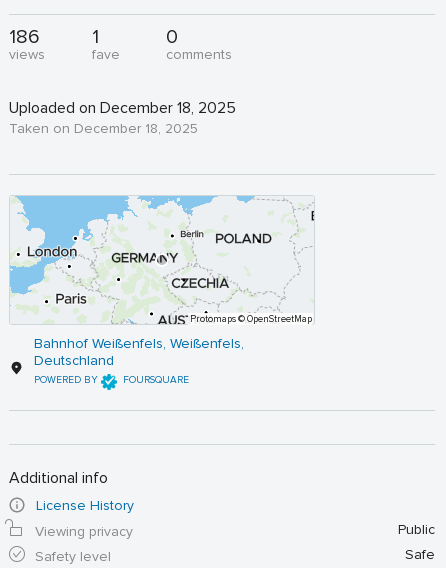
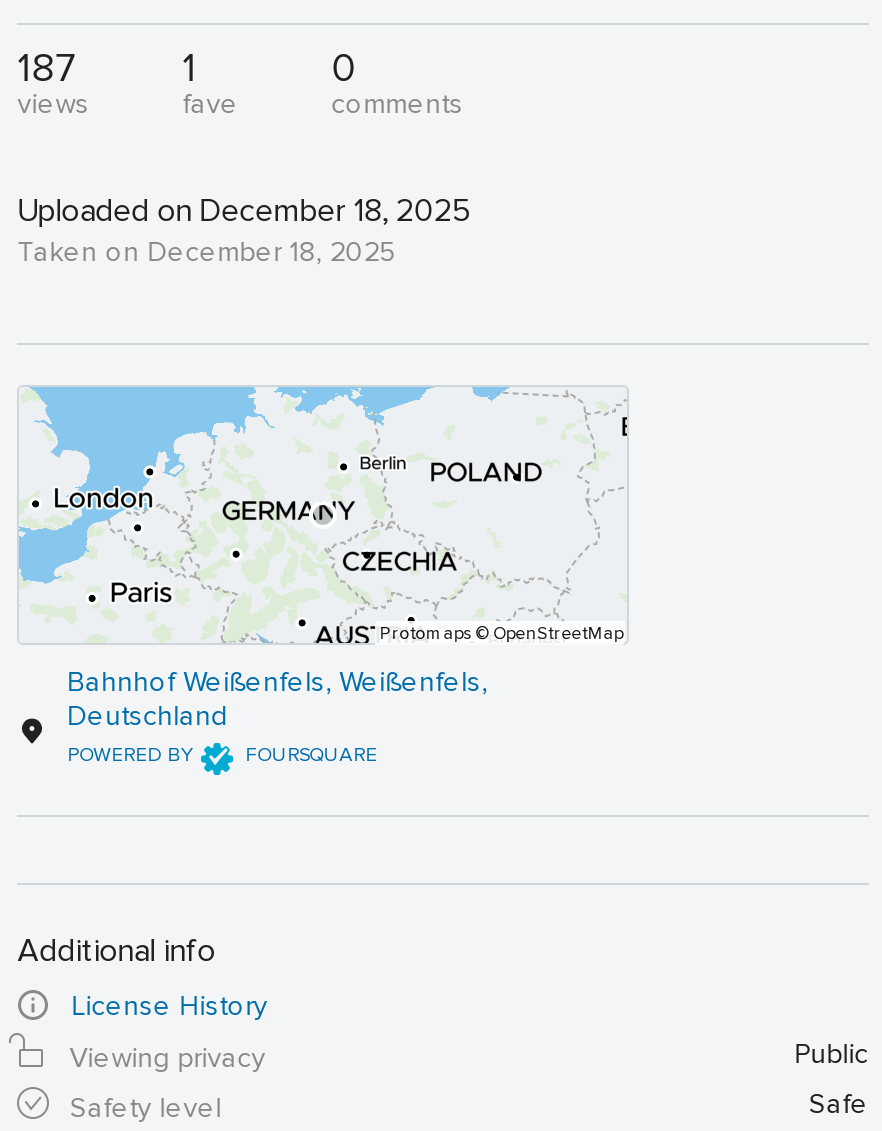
[9,25,40,49] 186 -> [17,45,77,93] 187

